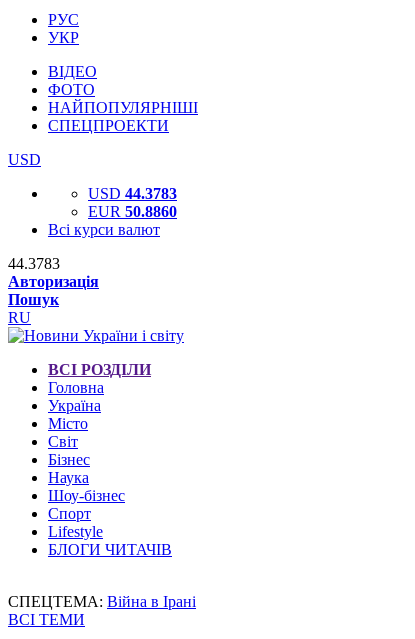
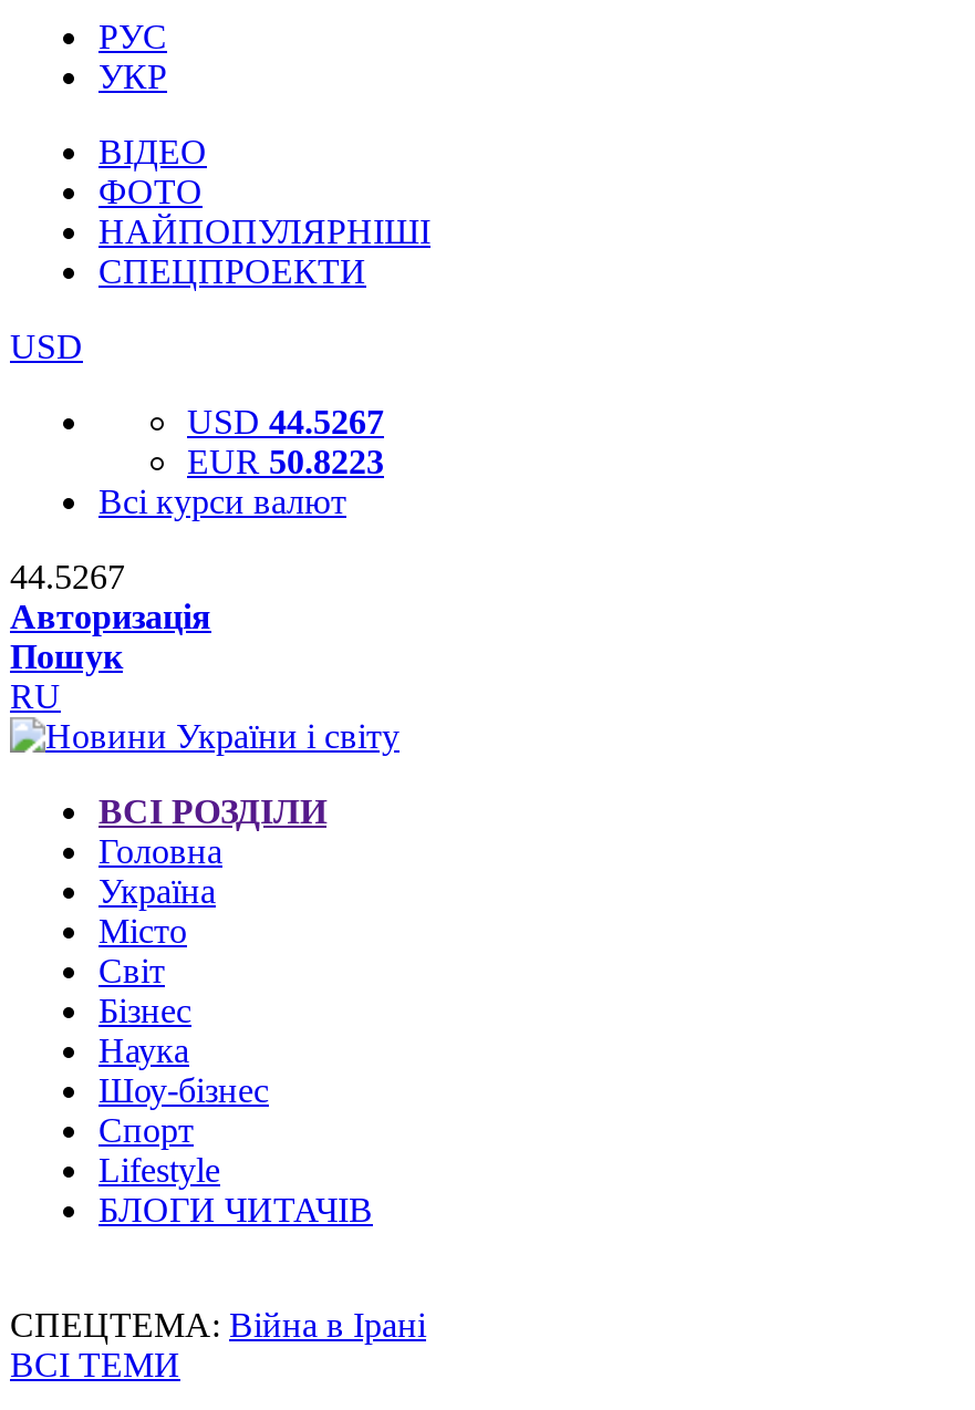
[88,185,177,202] USD 44.3783 -> [187,403,384,440] USD 44.5267
[88,203,177,220] EUR 50.8860 -> [187,443,384,480] EUR 50.8223
[8,255,60,272] 44.3783 -> [10,558,125,595] 44.5267

